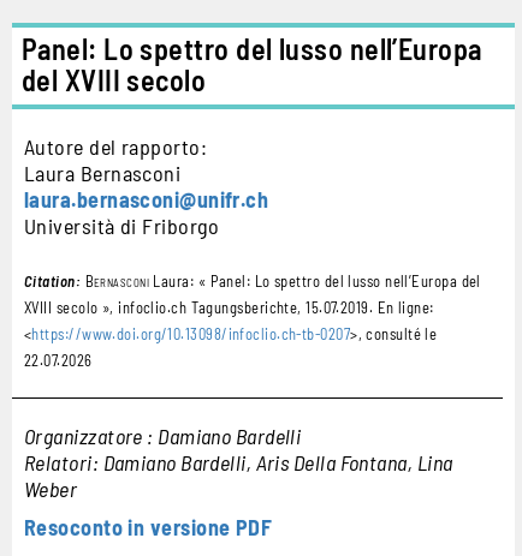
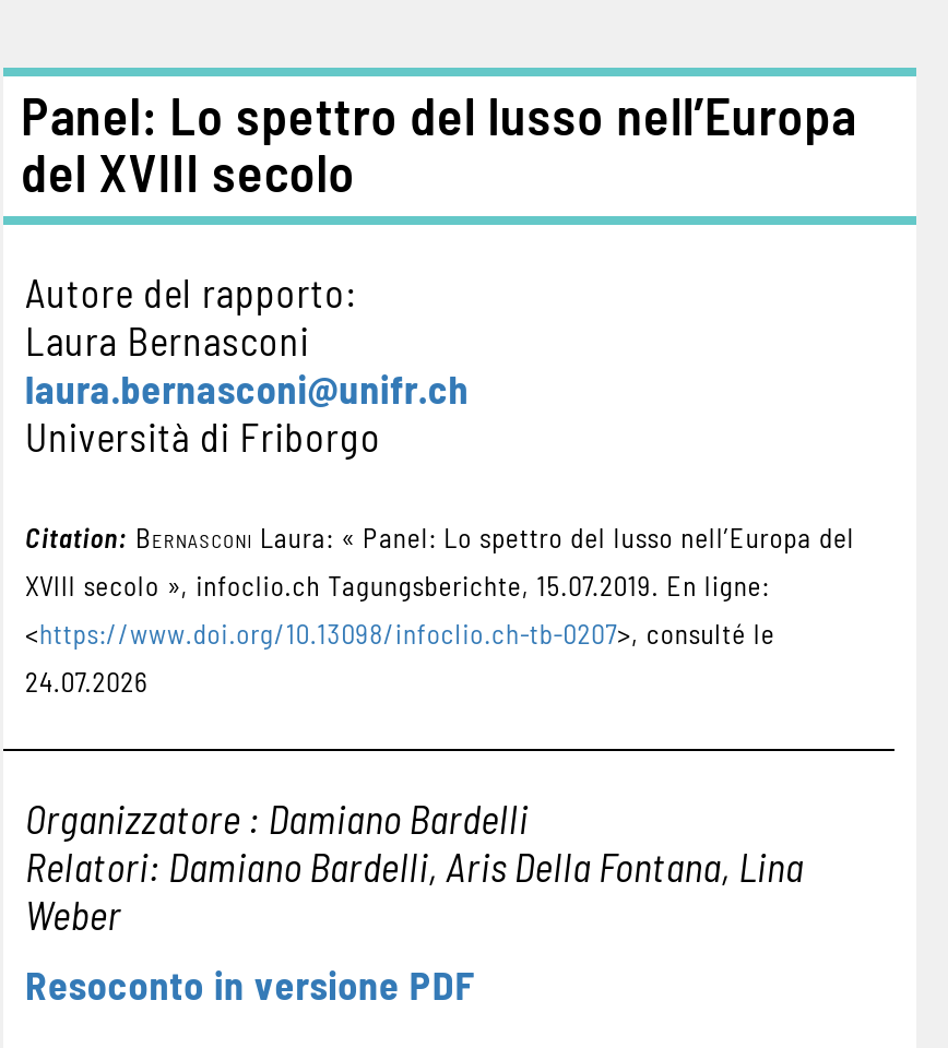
[24,351,92,370] 22.07.2026 -> [25,664,149,699] 24.07.2026

